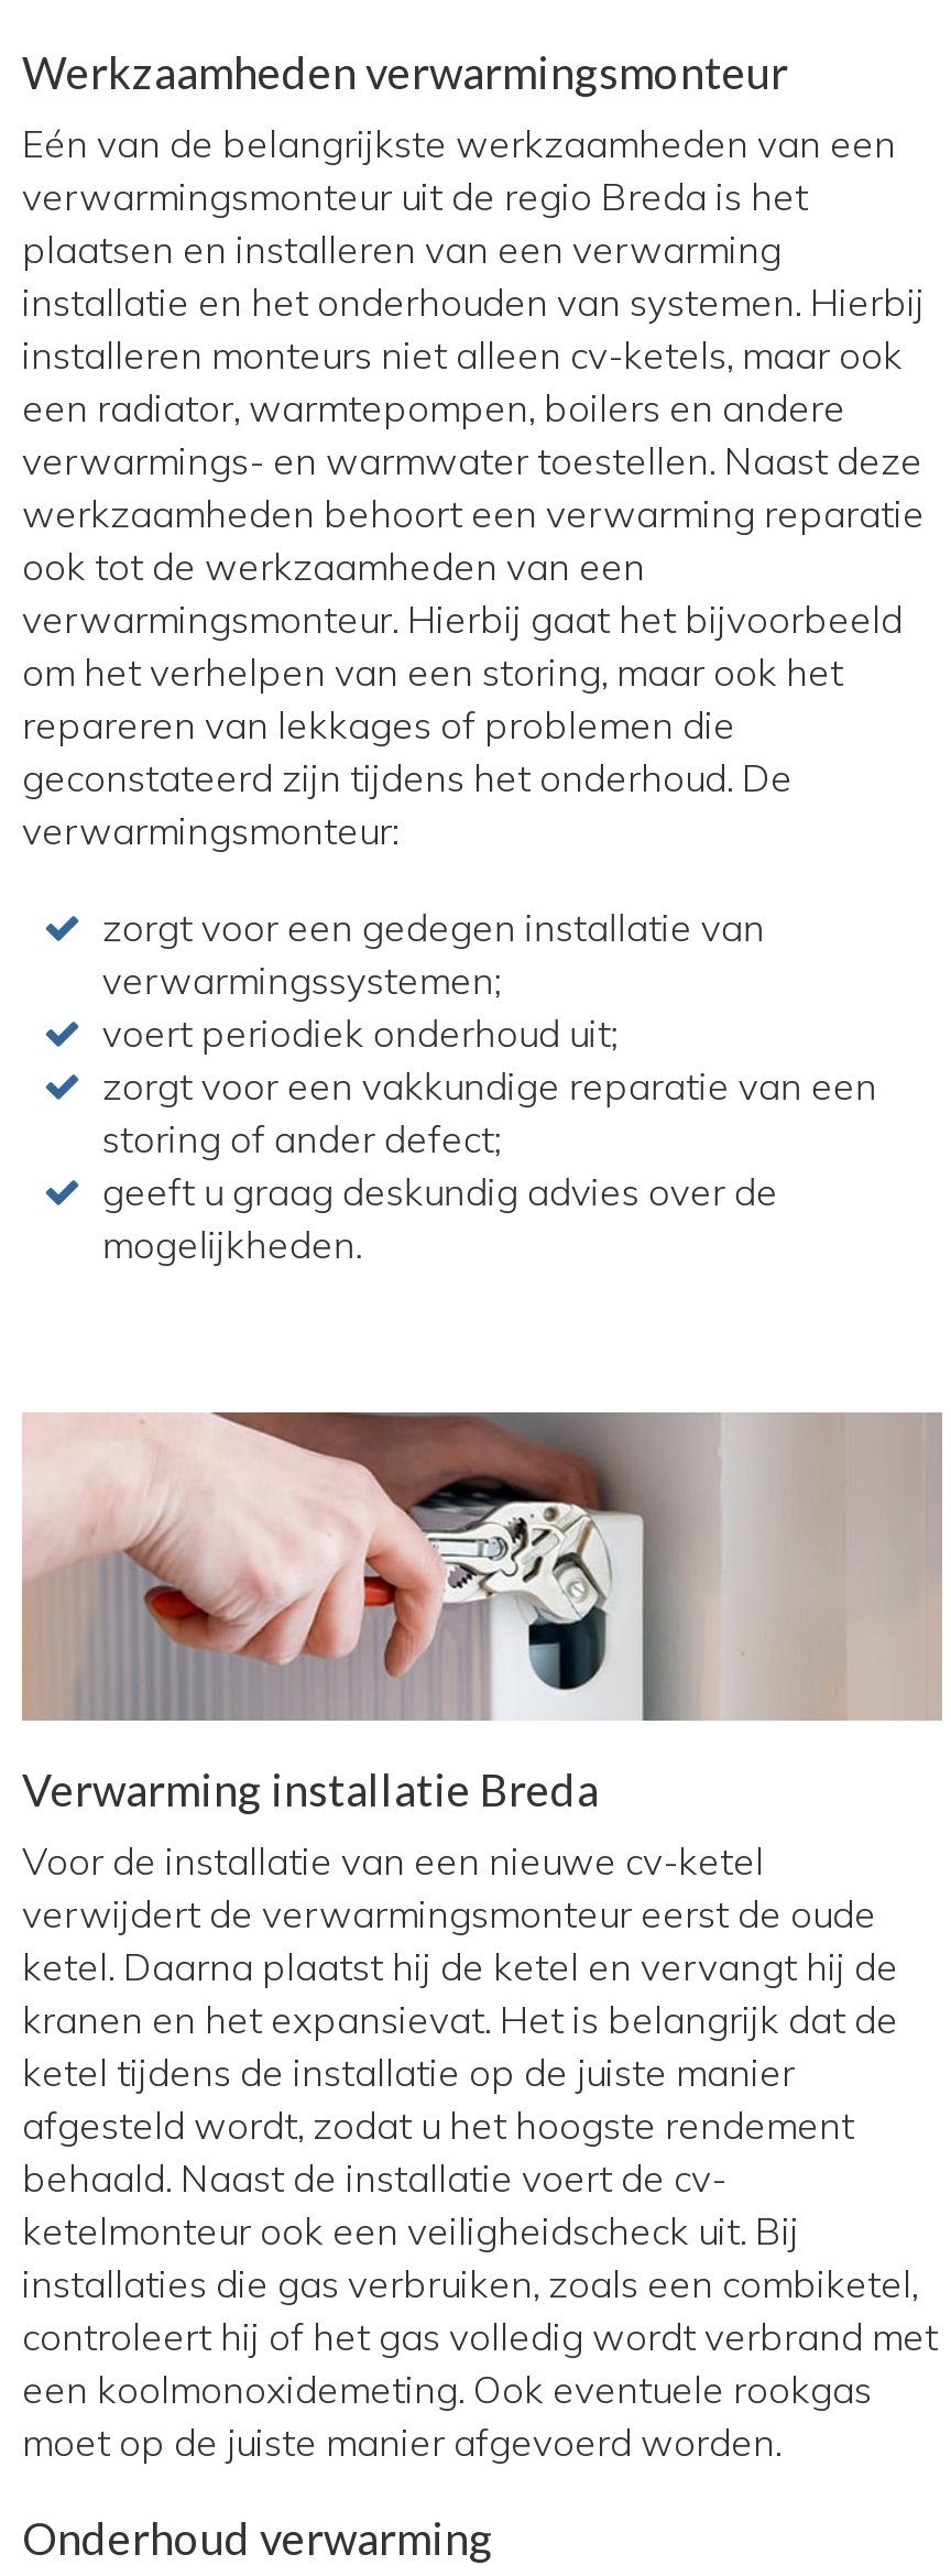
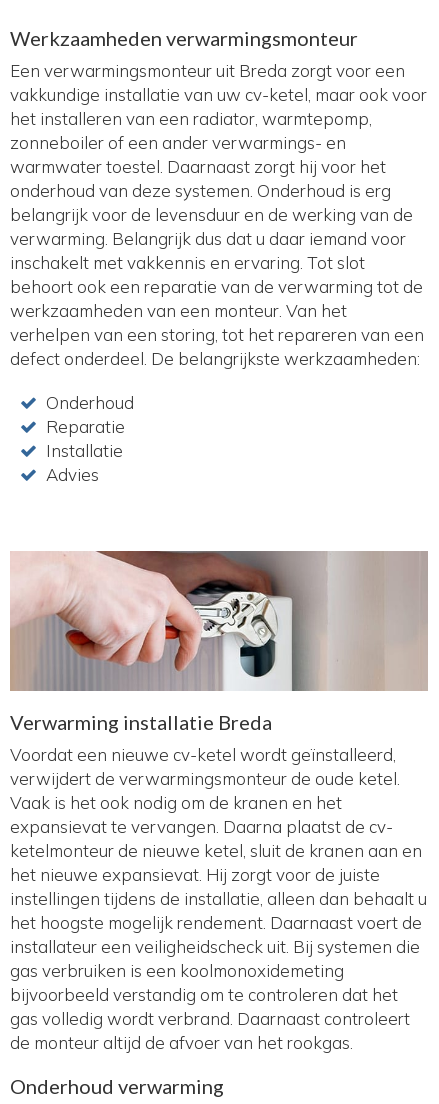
[22,120,925,853] Eén van de belangrijkste werkzaamheden van een | verwarmingsmonteur uit de regio Breda is het | plaatsen en installeren van een verwarming | installatie en het onderhouden van systemen. Hierbij | installeren monteurs niet alleen cv-ketels, maar ook | een radiator, warmtepompen, boilers en andere | verwarmings- en warmwater toestellen. Naast deze | werkzaamheden behoort een verwarming reparatie | ook tot de werkzaamheden van een | verwarmingsmonteur. Hierbij gaat het bijvoorbeeld | om het verhelpen van een storing, maar ook het | repareren van lekkages of problemen die | geconstateerd zijn tijdens het onderhoud. De | verwarmingsmonteur: -> [10,60,427,369] Een verwarmingsmonteur uit Breda zorgt voor een | vakkundige installatie van uw cv-ketel, maar ook voor | het installeren van een radiator, warmtepomp, | zonneboiler of een ander verwarmings- en | warmwater toestel. Daarnaast zorgt hij voor het | onderhoud van deze systemen. Onderhoud is erg | belangrijk voor de levensduur en de werking van de | verwarming. Belangrijk dus dat u daar iemand voor | inschakelt met vakkennis en ervaring. Tot slot | behoort ook een reparatie van de verwarming tot de | werkzaamheden van een monteur. Van het | verhelpen van een storing, tot het repareren van een | defect onderdeel. De belangrijkste werkzaamheden:
[102,904,877,1267] zorgt voor een gedegen installatie van | verwarmingssystemen; | voert periodiek onderhoud uit; | zorgt voor een vakkundige reparatie van een | storing of ander defect; | geeft u graag deskundig advies over de | mogelijkheden. -> [46,392,134,485] Onderhoud | Reparatie | Installatie | Advies
moved [22,1410,667,1815] -> [10,550,303,734]: [image] | Verwarming installatie Breda
[22,1837,938,2464] Voor de installatie van een nieuwe cv-ketel | verwijdert de verwarmingsmonteur eerst de oude | ketel. Daarna plaatst hij de ketel en vervangt hij de | kranen en het expansievat. Het is belangrijk dat de | ketel tijdens de installatie op de juiste manier | afgesteld wordt, zodat u het hoogste rendement | behaald. Naast de installatie voert de cv- | ketelmonteur ook een veiligheidscheck uit. Bij | installaties die gas verbruiken, zoals een combiketel, | controleert hij of het gas volledig wordt verbrand met | een koolmonoxidemeting. Ook eventuele rookgas | moet op de juiste manier afgevoerd worden. -> [10,744,427,1053] Voordat een nieuwe cv-ketel wordt geïnstalleerd, | verwijdert de verwarmingsmonteur de oude ketel. | Vaak is het ook nodig om de kranen en het | expansievat te vervangen. Daarna plaatst de cv- | ketelmonteur de nieuwe ketel, sluit de kranen aan en | het nieuwe expansievat. Hij zorgt voor de juiste | instellingen tijdens de installatie, alleen dan behaalt u | het hoogste mogelijk rendement. Daarnaast voert de | installateur een veiligheidscheck uit. Bij systemen die | gas verbruiken is een koolmonoxidemeting | bijvoorbeeld verstandig om te controleren dat het | gas volledig wordt verbrand. Daarnaast controleert | de monteur altijd de afvoer van het rookgas.

